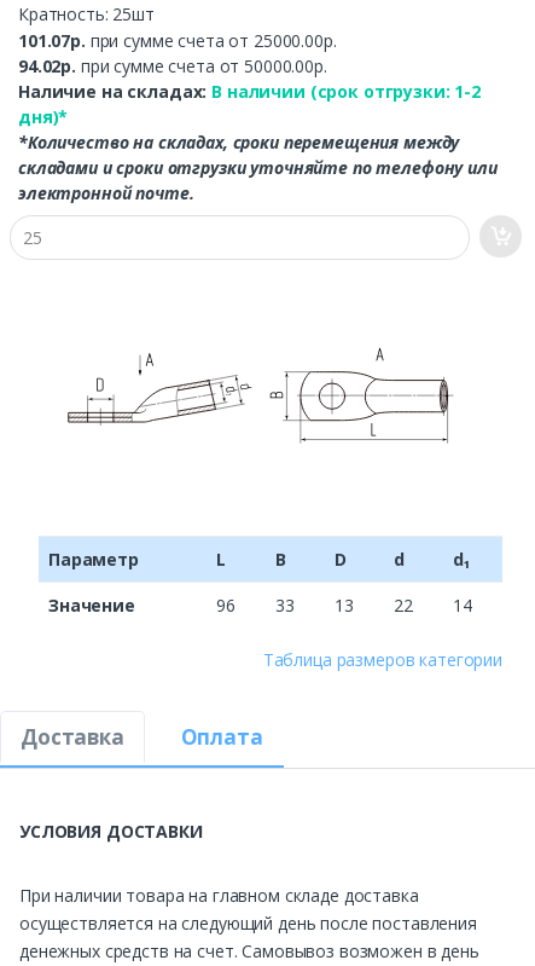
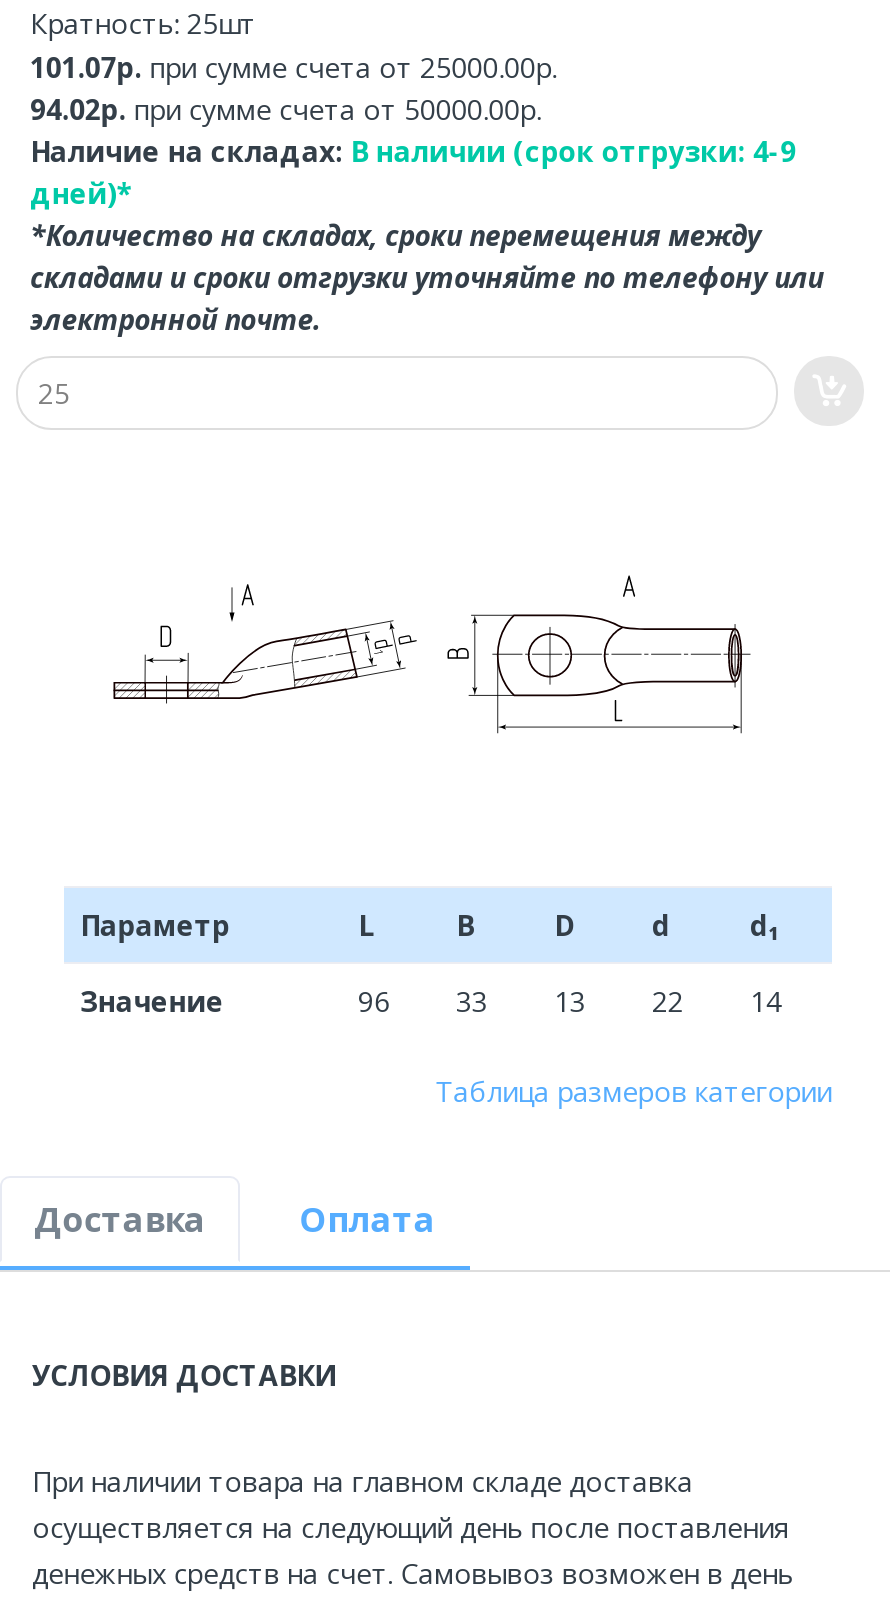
[18,80,481,129] Наличие на складах: В наличии (срок отгрузки: 1-2 | дня)* -> [30,133,796,213] Наличие на складах: В наличии (срок отгрузки: 4-9 | дней)*

